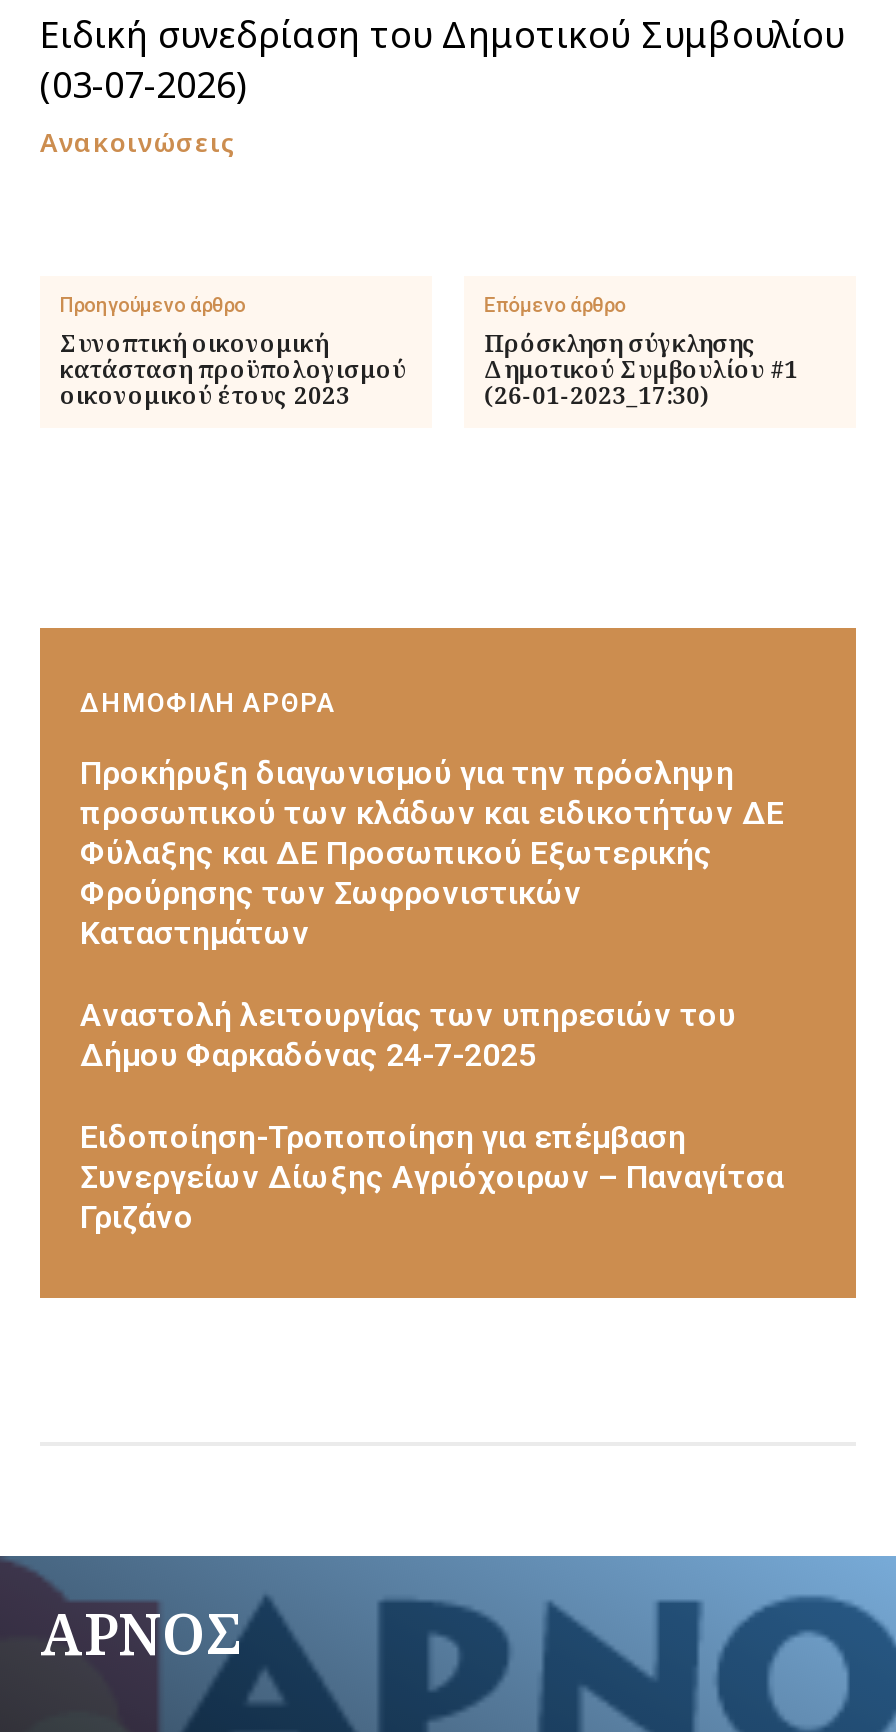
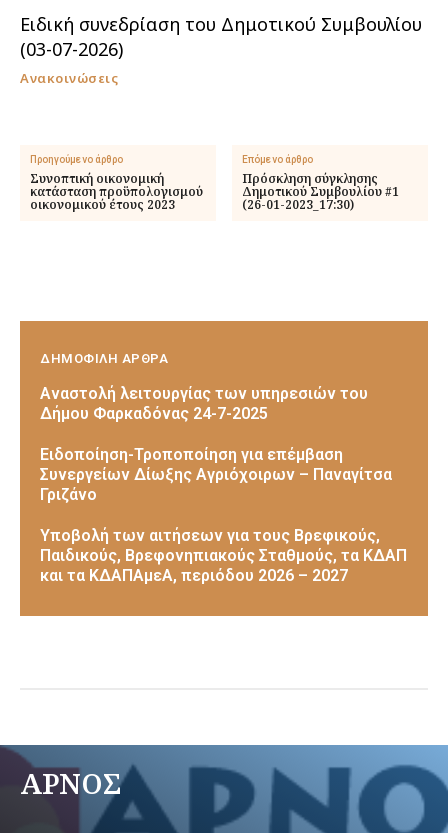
[80,754,784,952] Προκήρυξη διαγωνισμού για την πρόσληψη | προσωπικού των κλάδων και ειδικοτήτων ΔΕ | Φύλαξης και ΔΕ Προσωπικού Εξωτερικής | Φρούρησης των Σωφρονιστικών | Καταστημάτων -> none
moved [80,996,784,1236] -> [40,384,392,504]: Αναστολή λειτουργίας των υπηρεσιών του | Δήμου Φαρκαδόνας 24-7-2025 | Ειδοποίηση-Τροποποίηση για επέμβαση | Συνεργείων Δίωξης Αγριόχοιρων – Παναγίτσα | Γριζάνο
none -> [40,526,407,585] Υποβολή των αιτήσεων για τους Βρεφικούς, | Παιδικούς, Βρεφονηπιακούς Σταθμούς, τα ΚΔΑΠ | και τα ΚΔΑΠΑμεΑ, περιόδου 2026 – 2027

